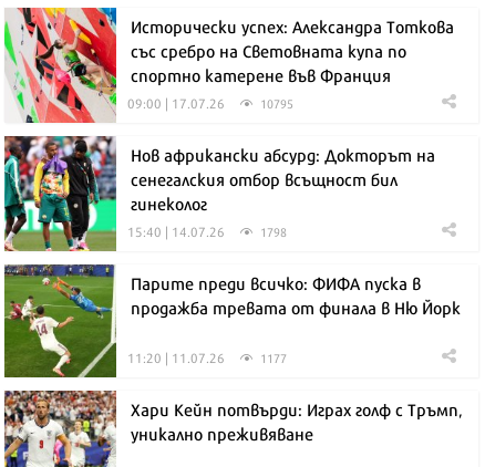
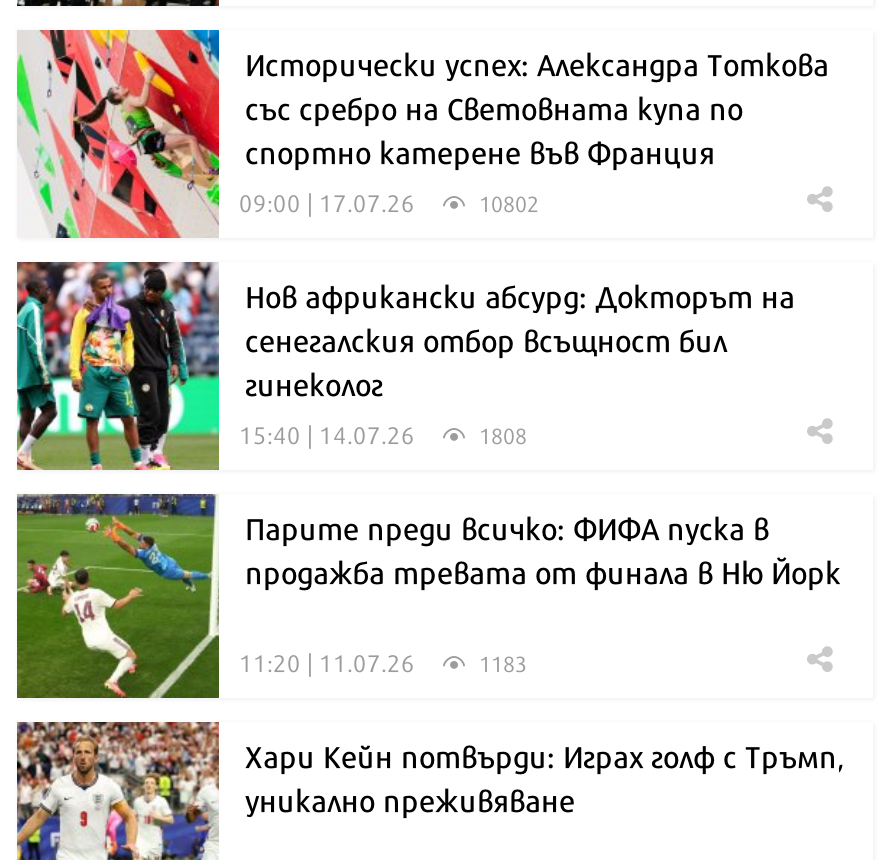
[260,94,293,111] 10795 -> [479,185,539,217] 10802
[260,222,287,240] 1798 -> [479,417,527,449] 1808
[260,348,287,366] 1177 -> [479,645,527,677] 1183

